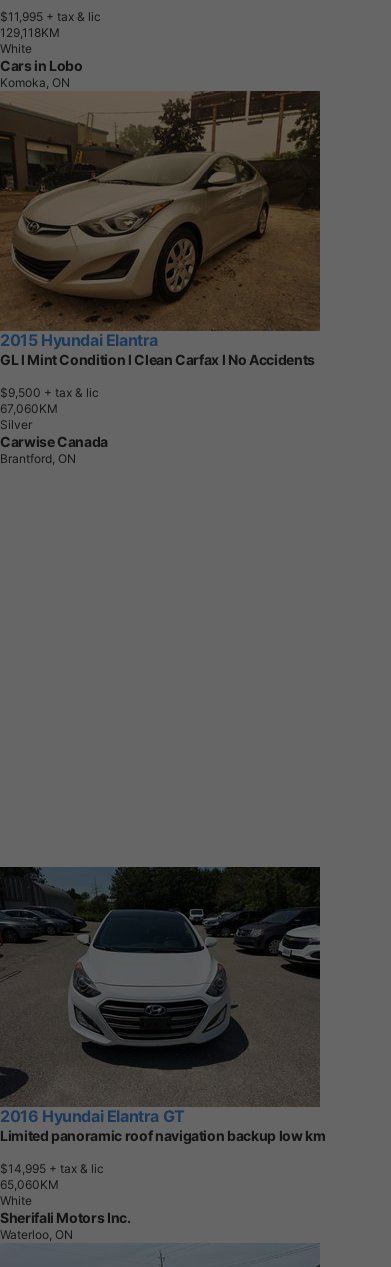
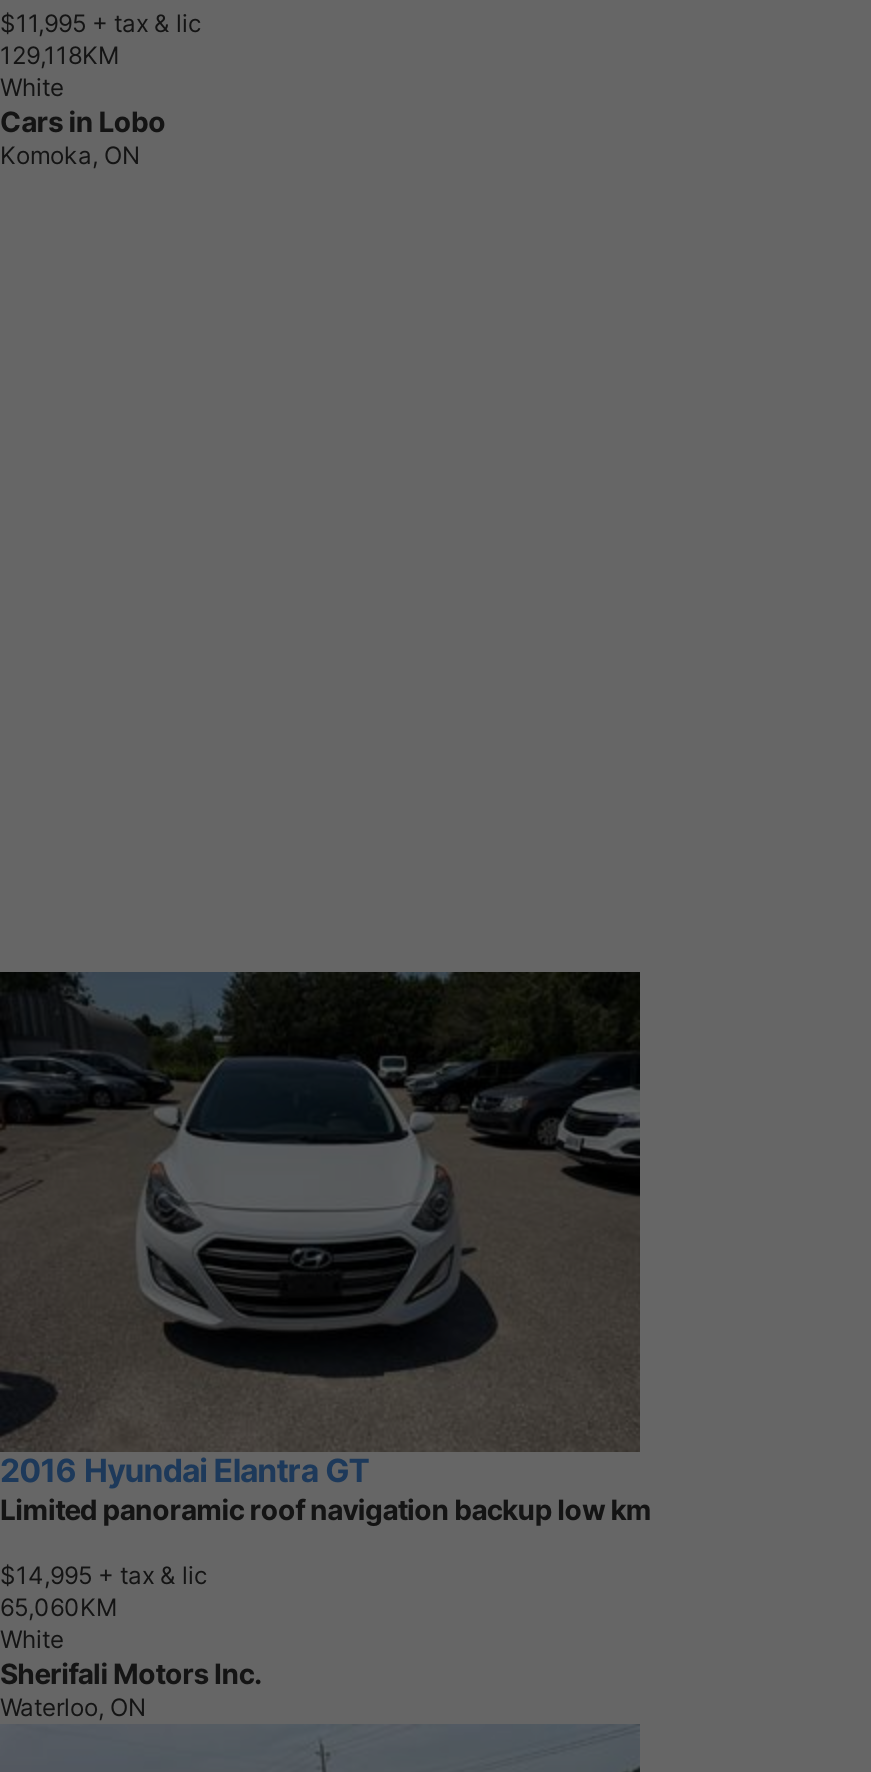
[0,90,321,466] [image] | 2015 Hyundai Elantra | GL l Mint Condition l Clean Carfax l No Accidents | $9,500 + tax & lic | 67,060KM | Silver | Carwise Canada | Brantford, ON -> none

